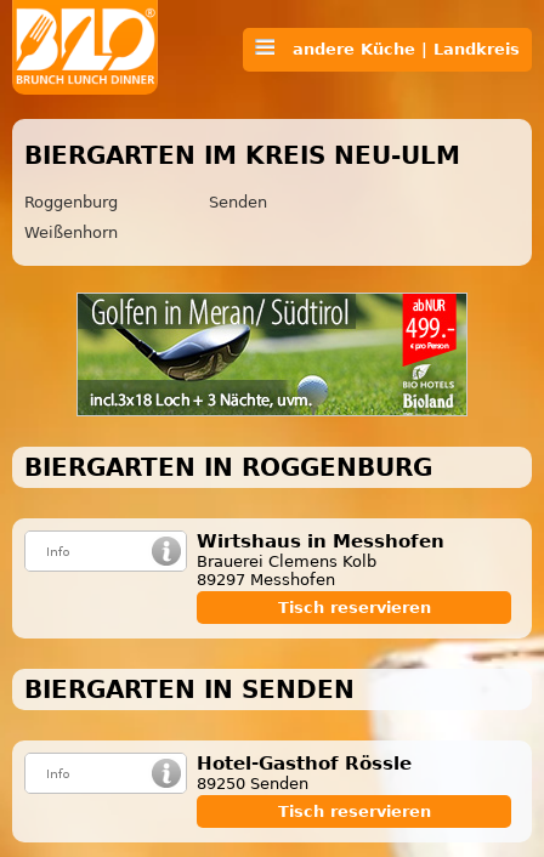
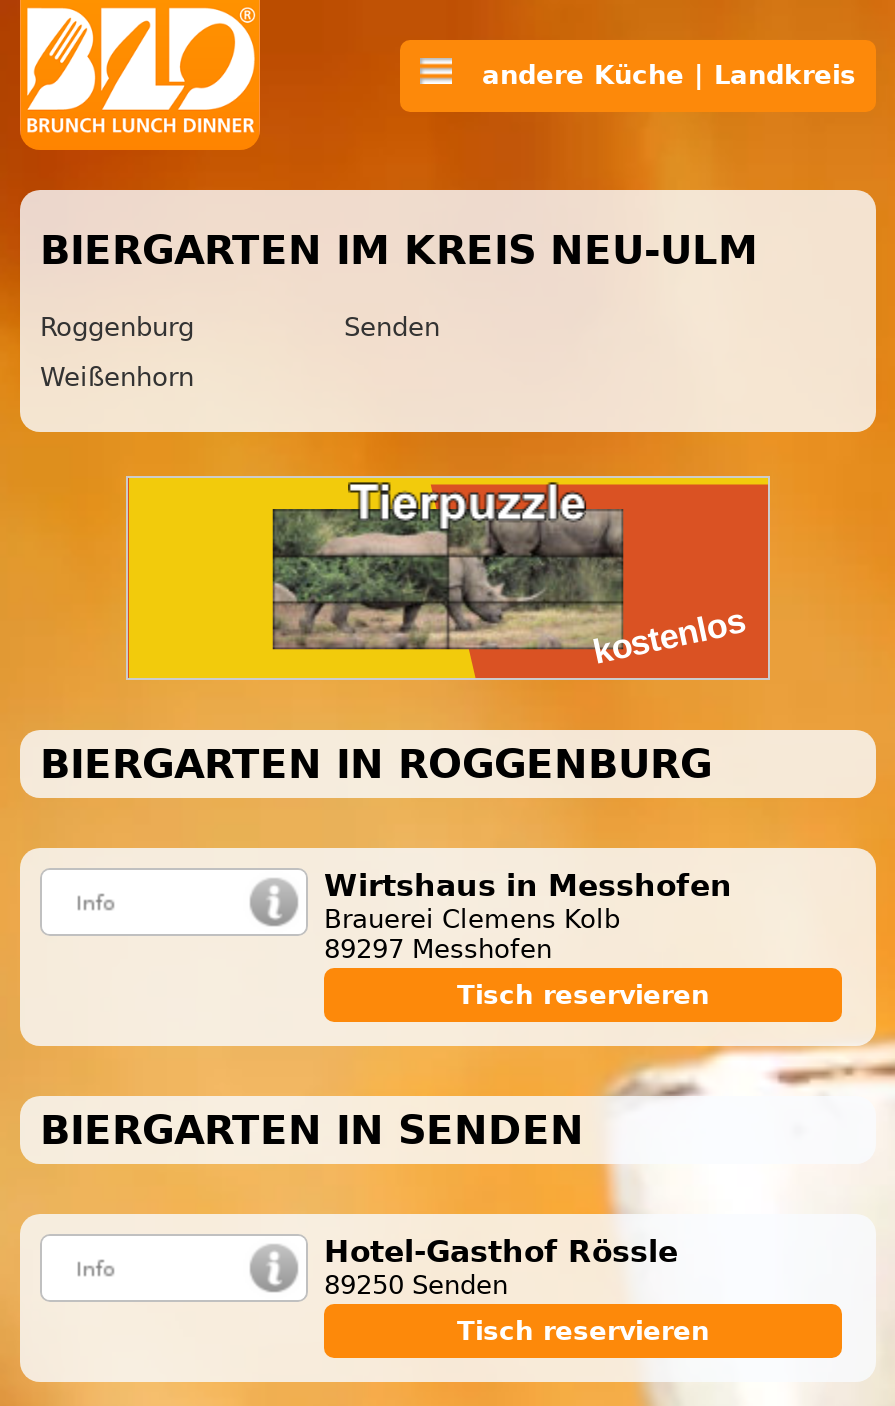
[76,293,467,416] [image] -> [128,476,768,678] [image]

